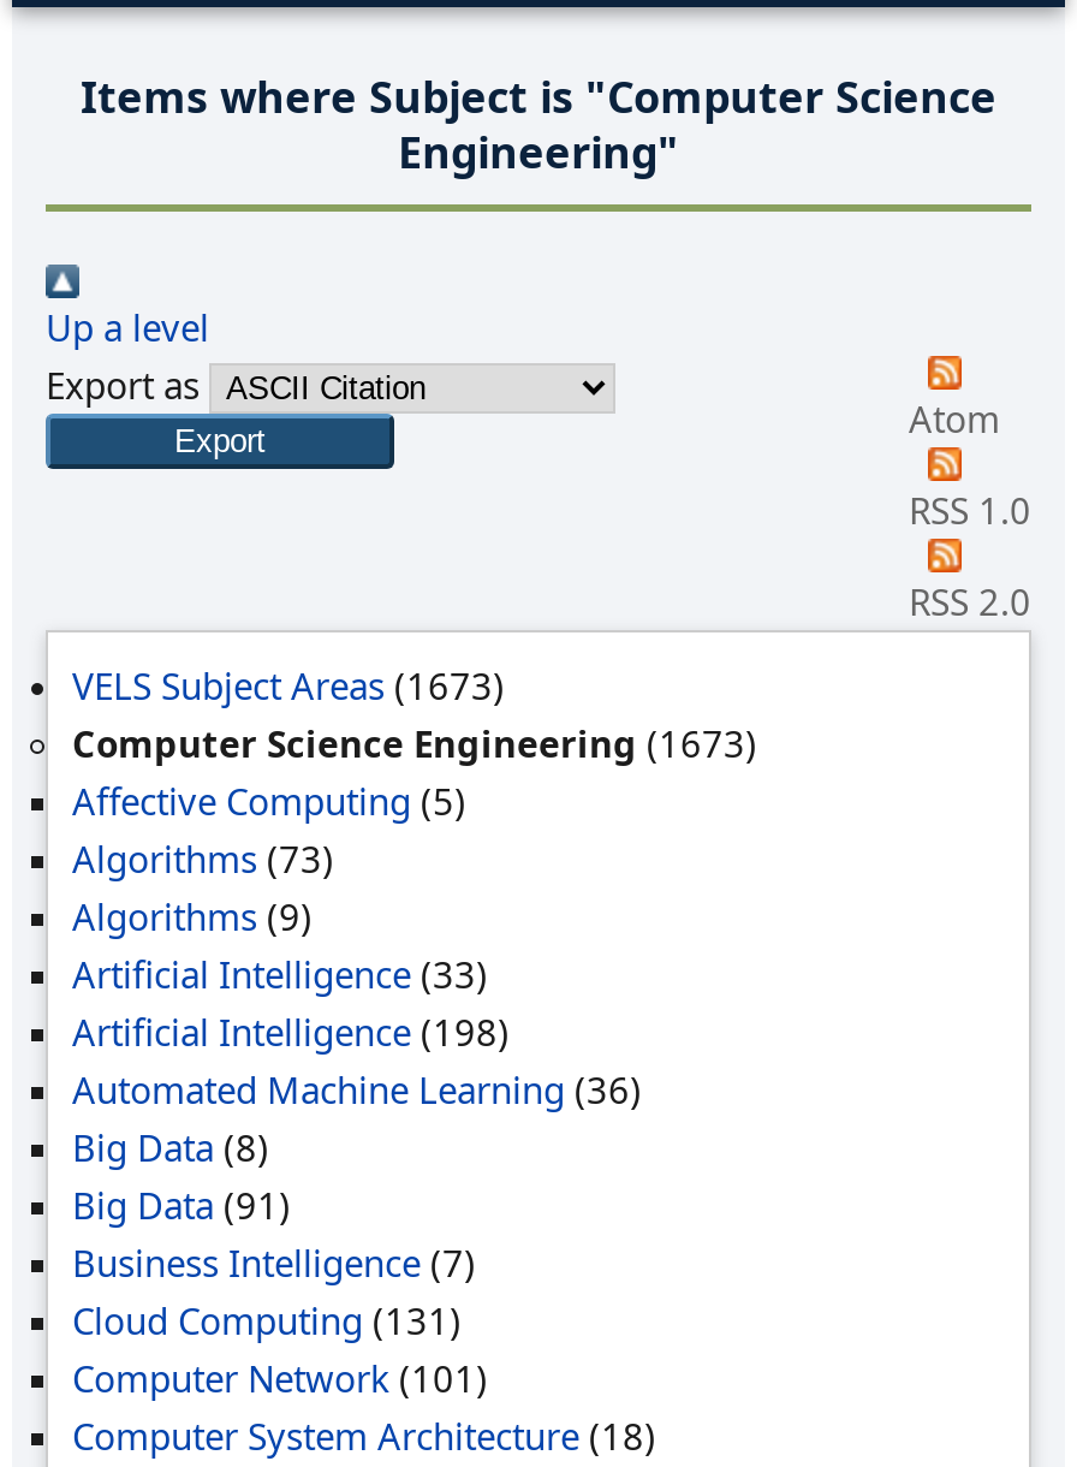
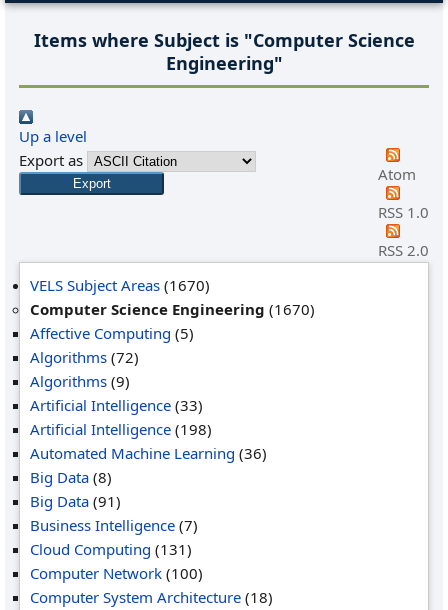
[72,661,505,709] VELS Subject Areas (1673) -> [30,275,210,295] VELS Subject Areas (1670)
[72,719,757,767] Computer Science Engineering (1673) -> [30,299,315,319] Computer Science Engineering (1670)
[72,835,334,883] Algorithms (73) -> [30,347,139,367] Algorithms (72)
[72,1354,488,1402] Computer Network (101) -> [30,563,203,583] Computer Network (100)

